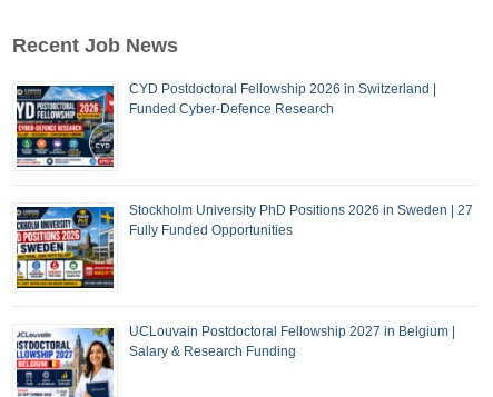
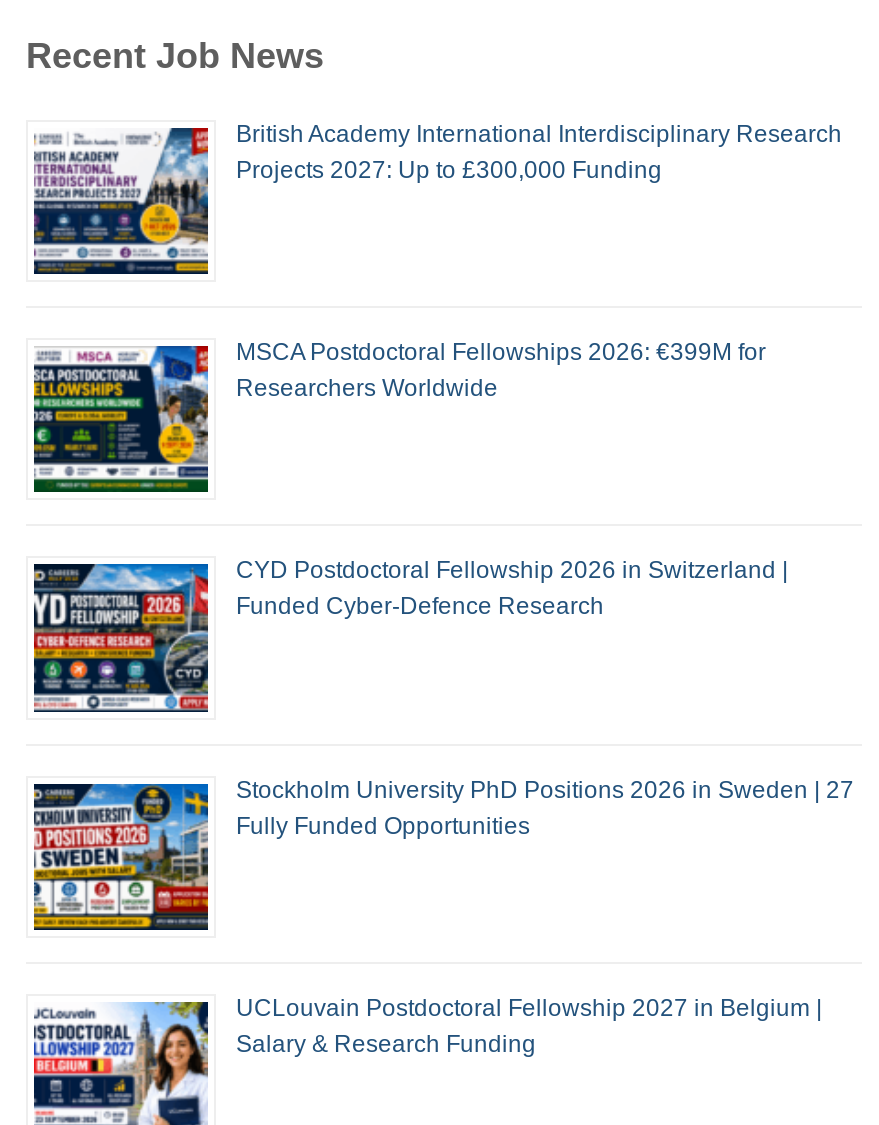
none -> [32,120,842,274] [image] | British Academy International Interdisciplinary Research | Projects 2027: Up to £300,000 Funding
none -> [32,338,766,492] [image] | MSCA Postdoctoral Fellowships 2026: €399M for | Researchers Worldwide

